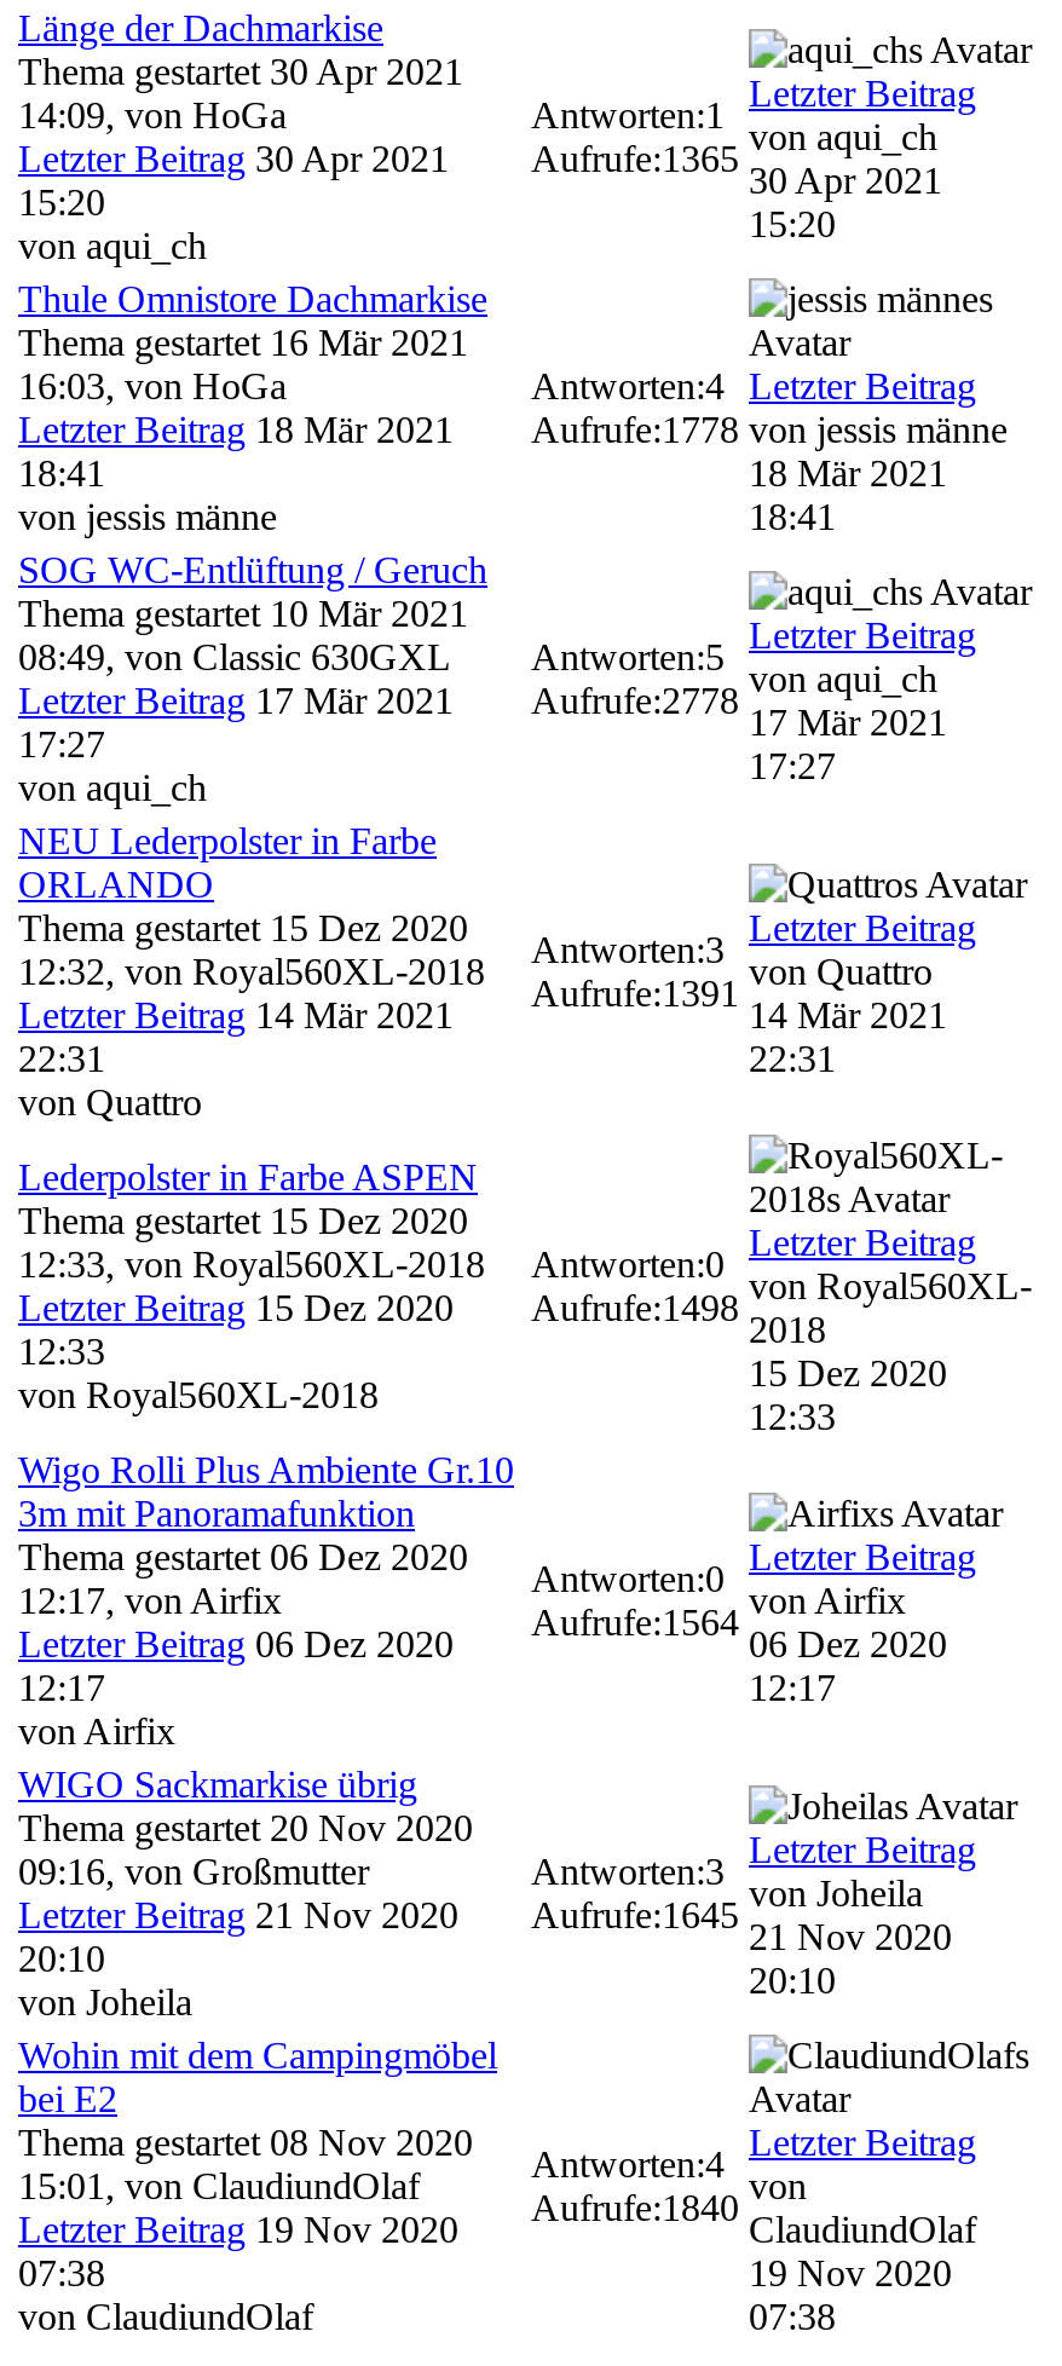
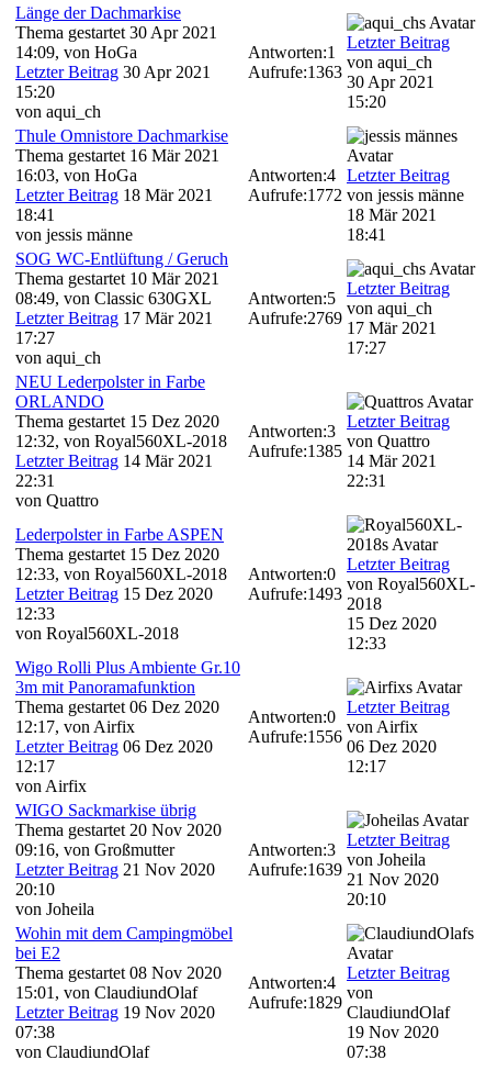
[18,138,739,179] Letzter Beitrag 30 Apr 2021 Aufrufe:1365 -> [15,63,342,81] Letzter Beitrag 30 Apr 2021 Aufrufe:1363
[18,409,1008,450] Letzter Beitrag 18 Mär 2021 Aufrufe:1778 von jessis männe -> [15,186,464,204] Letzter Beitrag 18 Mär 2021 Aufrufe:1772 von jessis männe
[18,680,739,721] Letzter Beitrag 17 Mär 2021 Aufrufe:2778 -> [15,309,342,327] Letzter Beitrag 17 Mär 2021 Aufrufe:2769
[531,972,739,1013] Aufrufe:1391 -> [248,441,342,460] Aufrufe:1385
[18,1287,739,1328] Letzter Beitrag 15 Dez 2020 Aufrufe:1498 -> [15,584,342,603] Letzter Beitrag 15 Dez 2020 Aufrufe:1493
[531,1601,739,1642] Aufrufe:1564 -> [248,727,342,746] Aufrufe:1556
[18,1894,739,1935] Letzter Beitrag 21 Nov 2020 Aufrufe:1645 -> [15,860,342,879] Letzter Beitrag 21 Nov 2020 Aufrufe:1639
[531,2187,739,2228] Aufrufe:1840 -> [248,993,342,1012] Aufrufe:1829

